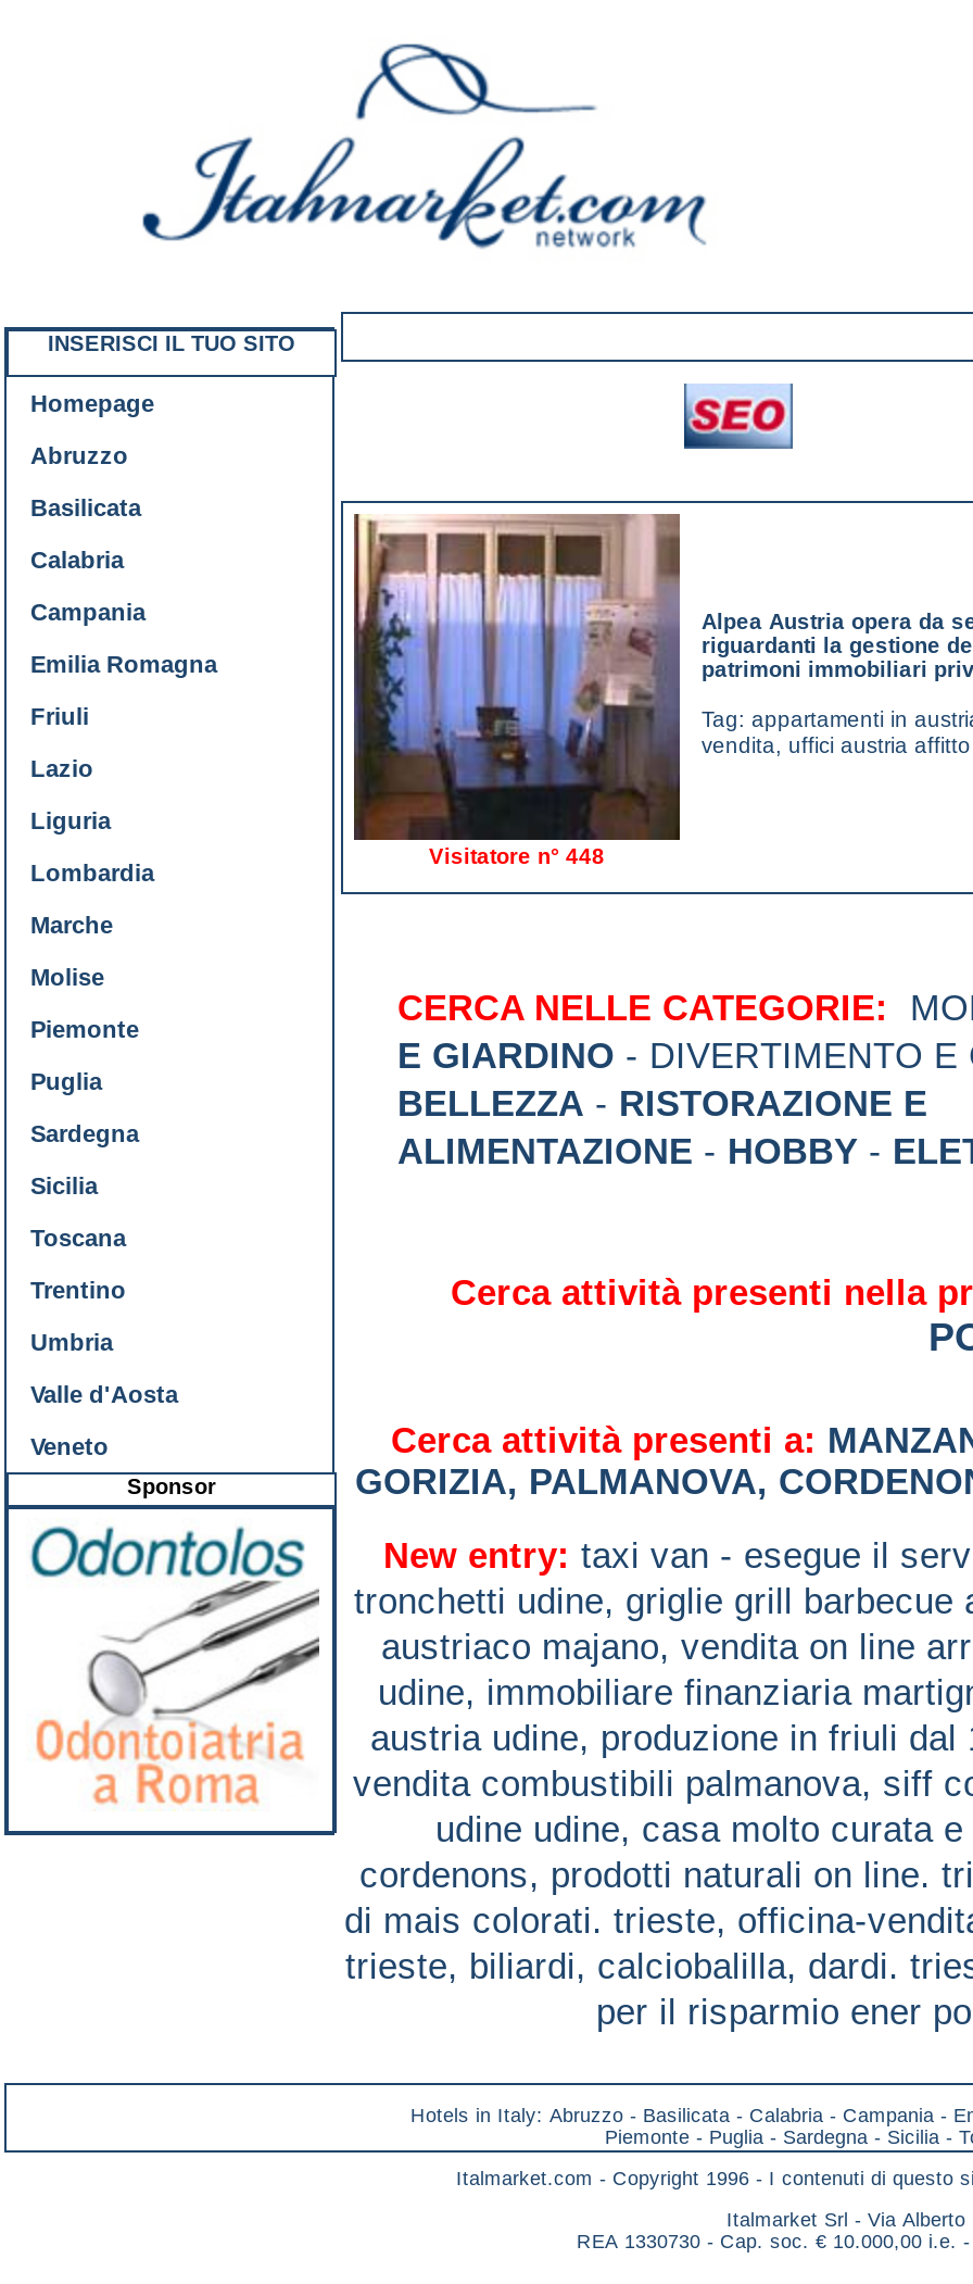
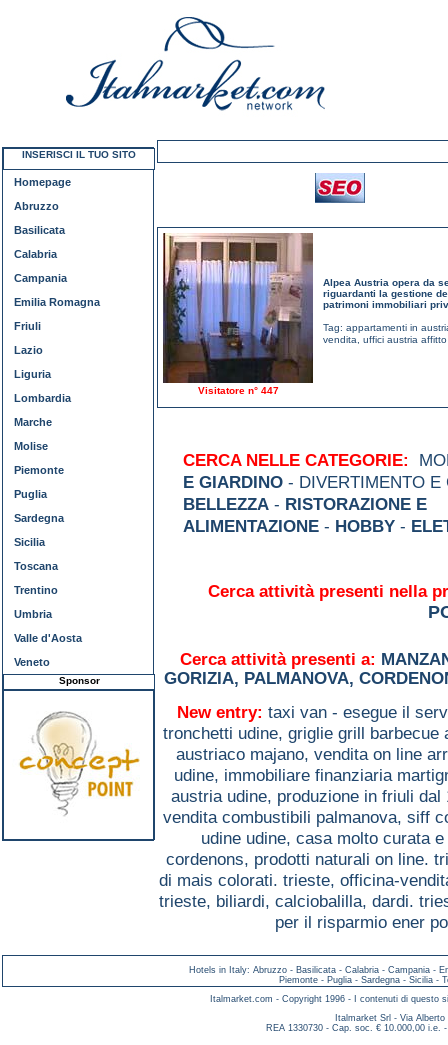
[429,844,605,868] Visitatore n° 448 -> [197,385,278,396] Visitatore n° 447
[28,1524,321,1807] [image] -> [14,699,147,826] [image]

